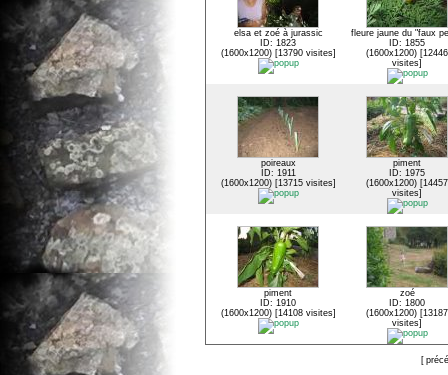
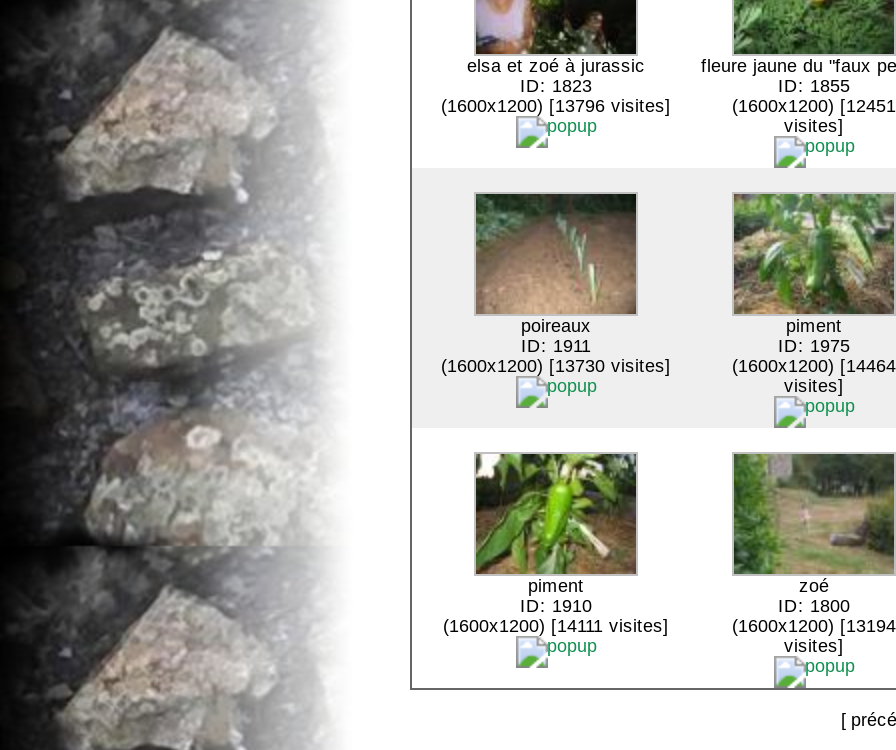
[220,48,335,58] (1600x1200) [13790 visites] -> [441,96,671,116] (1600x1200) [13796 visites]
[366,48,448,58] (1600x1200) [12446 -> [732,96,896,116] (1600x1200) [12451
[220,178,335,188] (1600x1200) [13715 visites] -> [441,356,671,376] (1600x1200) [13730 visites]
[366,178,448,188] (1600x1200) [14457 -> [732,356,896,376] (1600x1200) [14464
[220,308,335,318] (1600x1200) [14108 visites] -> [443,616,669,636] (1600x1200) [14111 visites]
[366,308,448,318] (1600x1200) [13187 -> [732,616,896,636] (1600x1200) [13194

